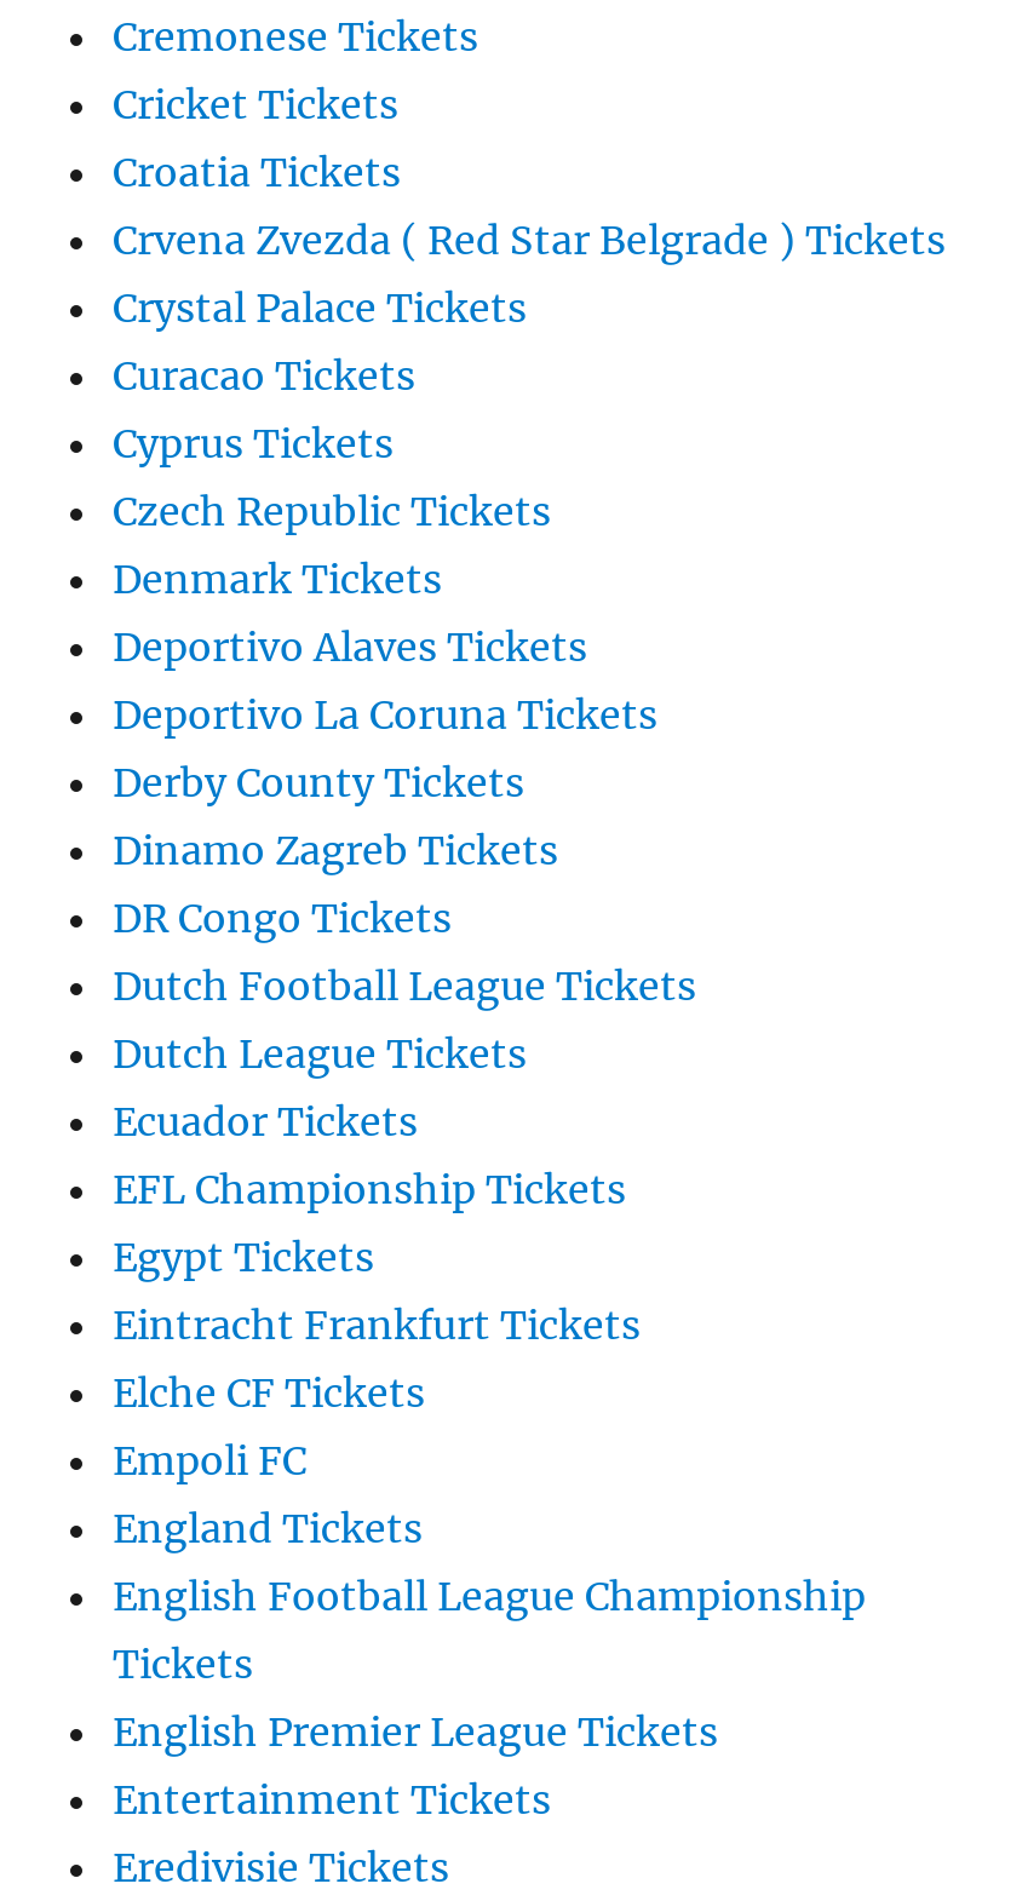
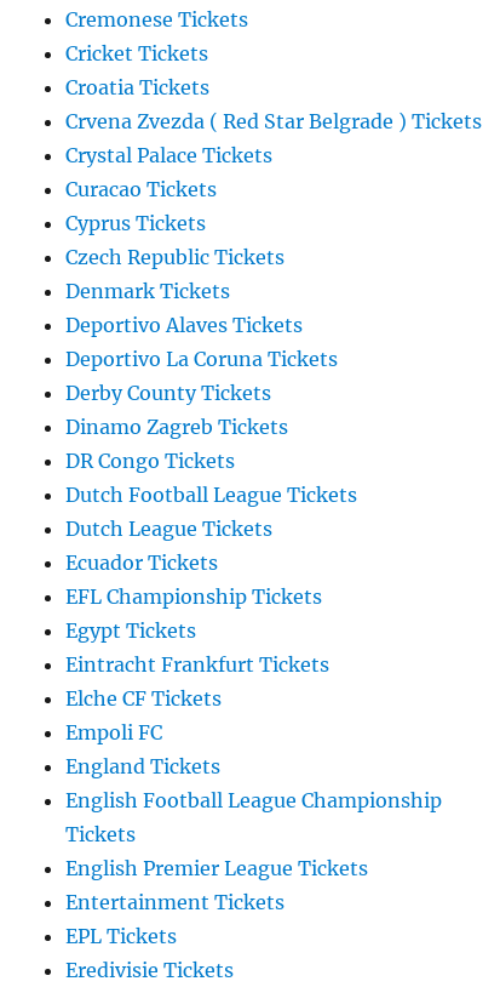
none -> [66,924,177,948] EPL Tickets

